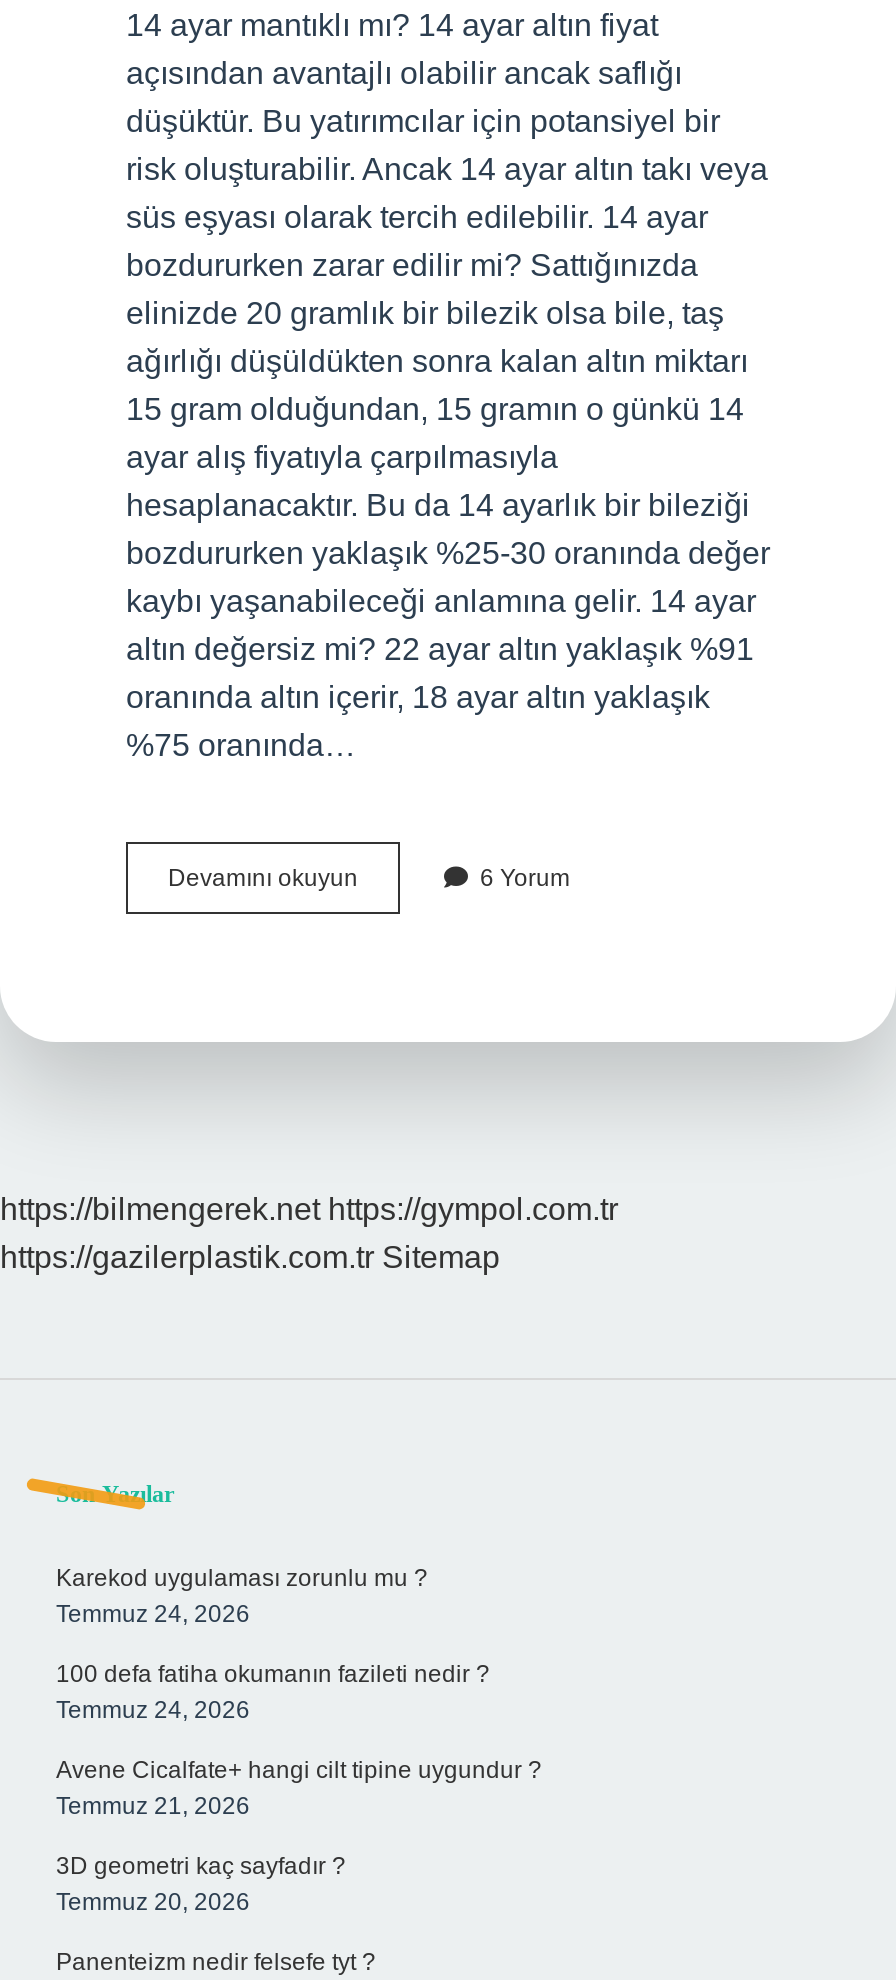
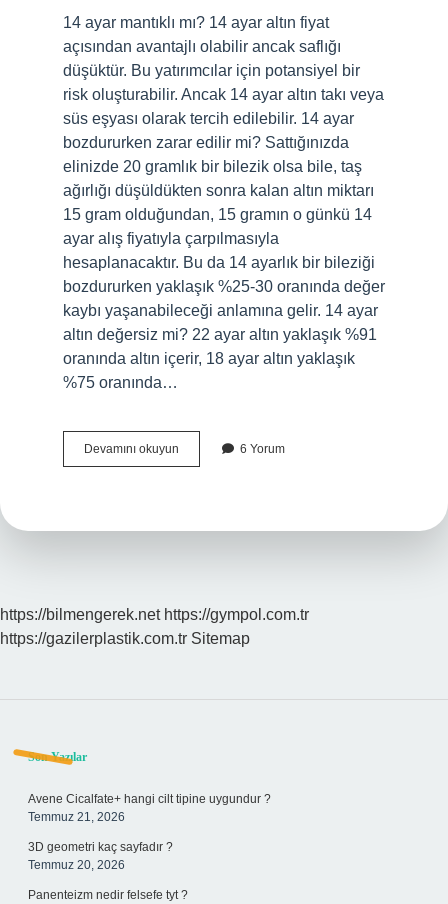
[56,1564,490,1724] Karekod uygulaması zorunlu mu ? | Temmuz 24, 2026 | 100 defa fatiha okumanın fazileti nedir ? | Temmuz 24, 2026 -> none

